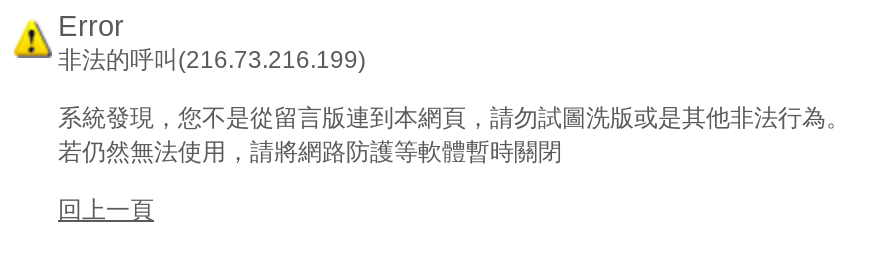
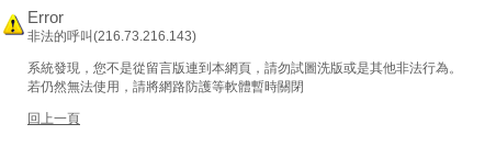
[58,46,366,74] 非法的呼叫(216.73.216.199) -> [27,29,196,44] 非法的呼叫(216.73.216.143)

